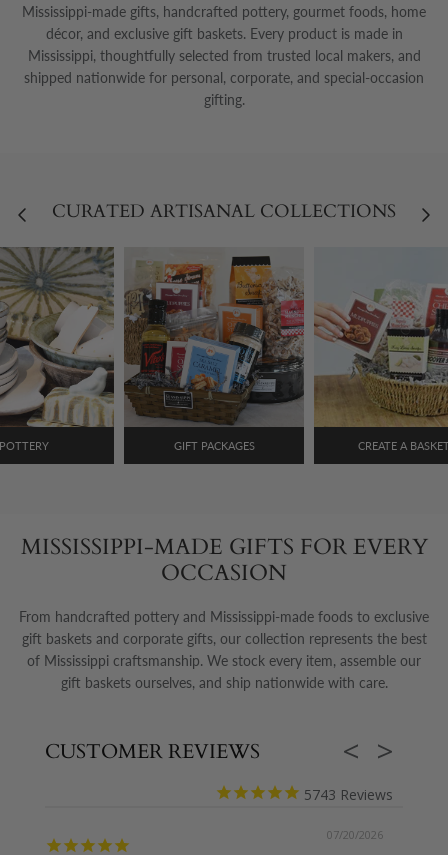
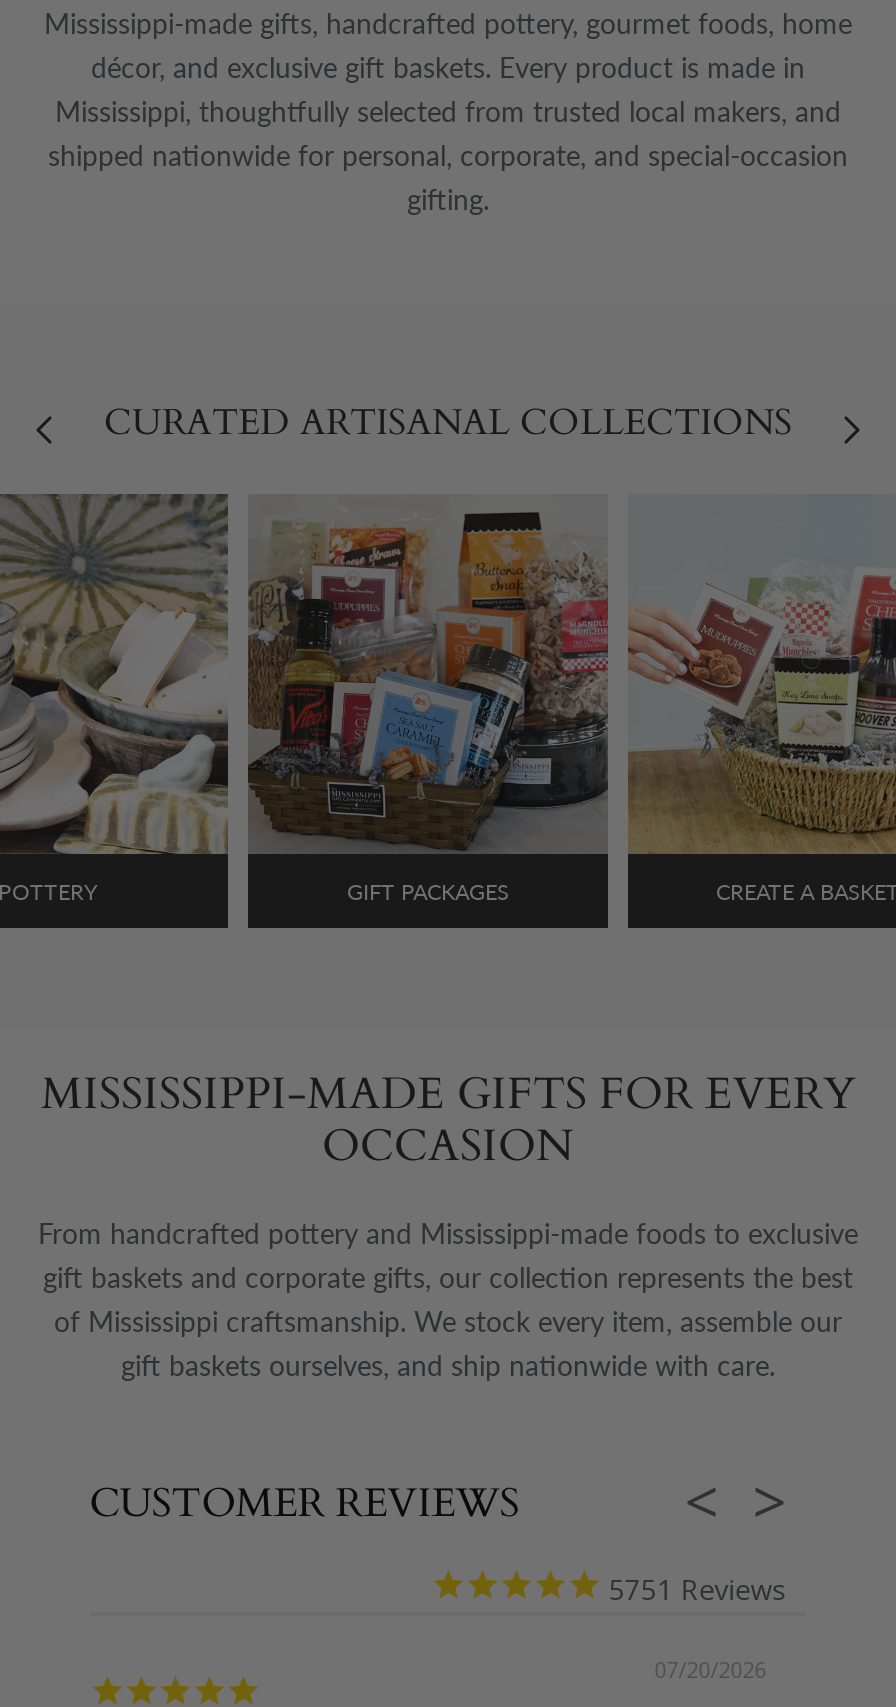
[304,785,336,804] 5743 -> [608,1570,672,1608] 5751

